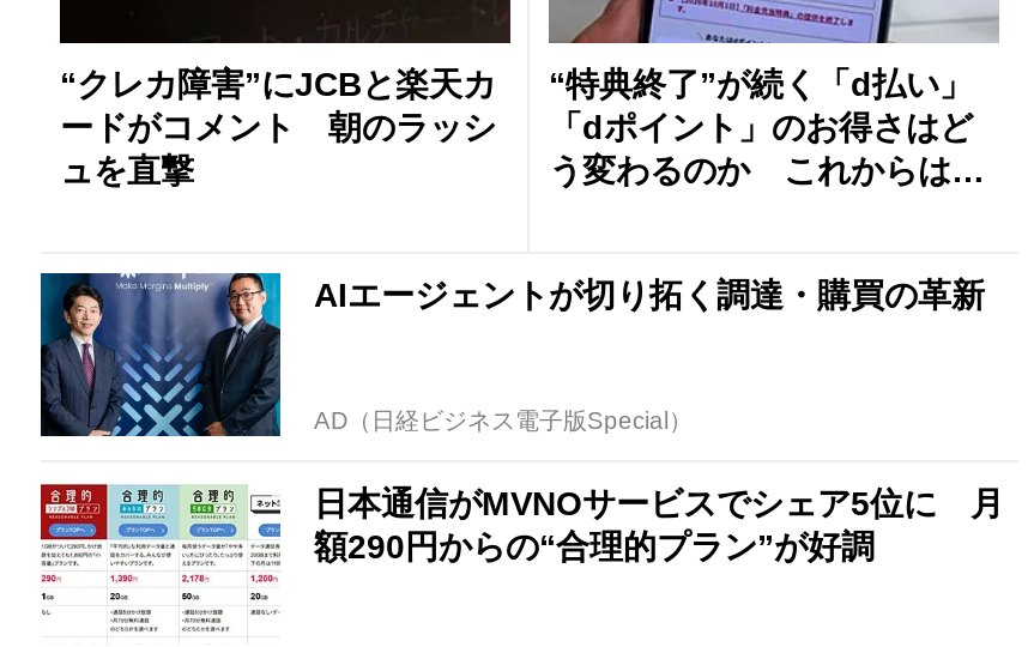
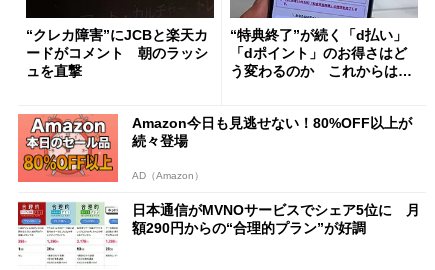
[38,271,985,439] [image] | AIエージェントが切り拓く調達・購買の革新 -> [17,113,412,183] [image] | Amazon今日も見逃せない！80%OFF以上が | 続々登場
[314,408,693,434] AD（日経ビジネス電子版Special） -> [132,170,204,181] AD（Amazon）

